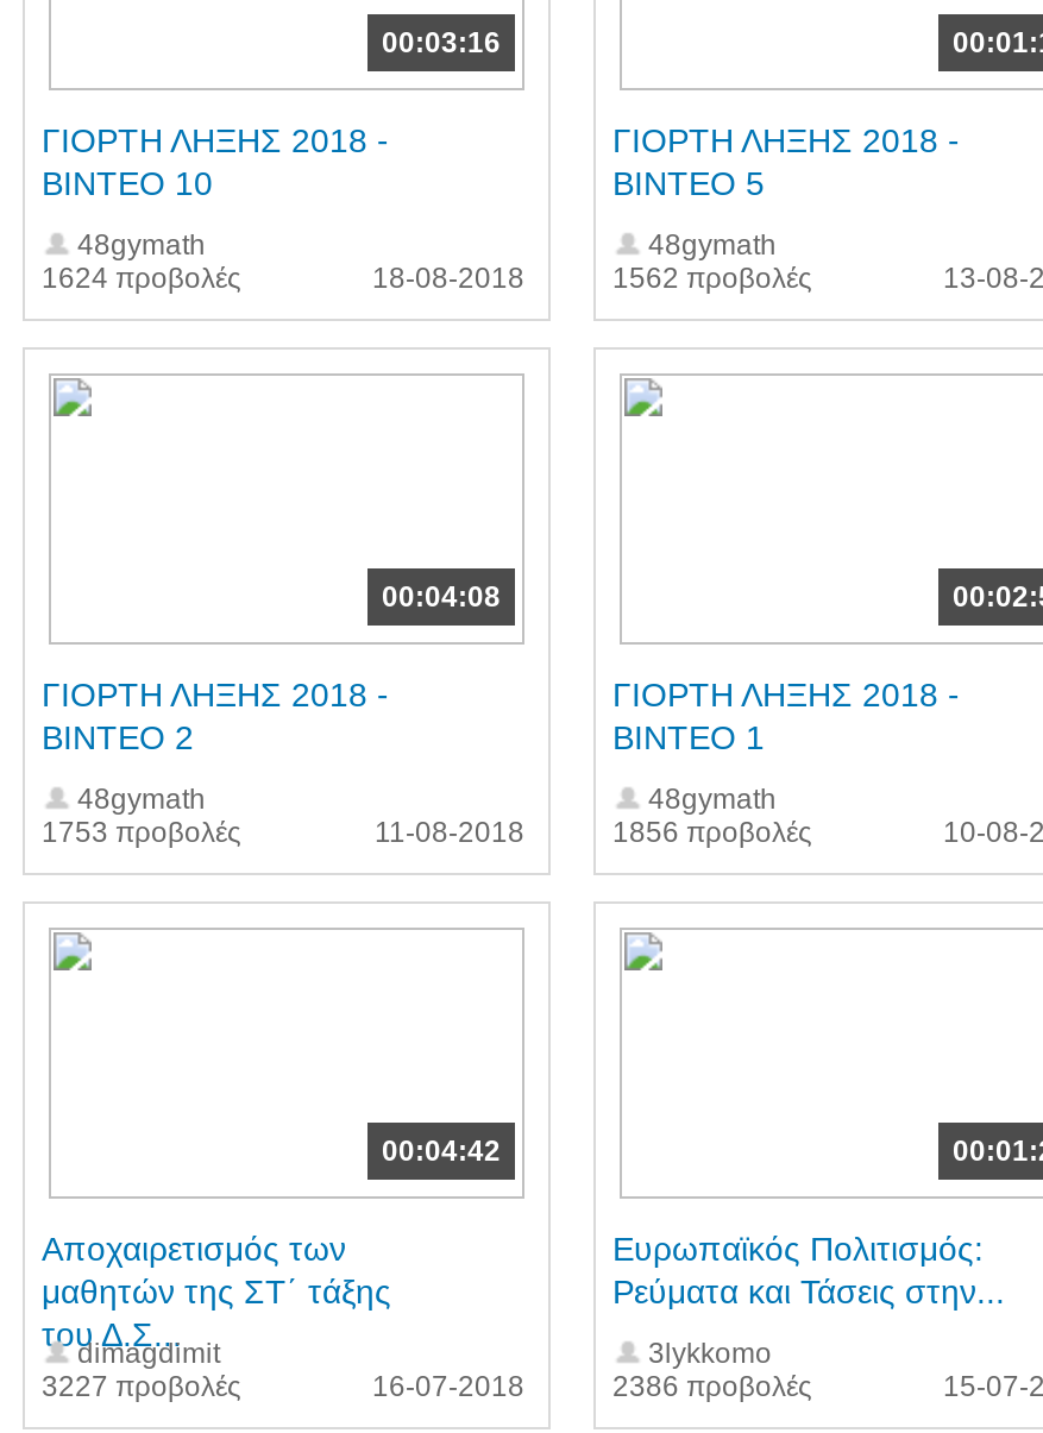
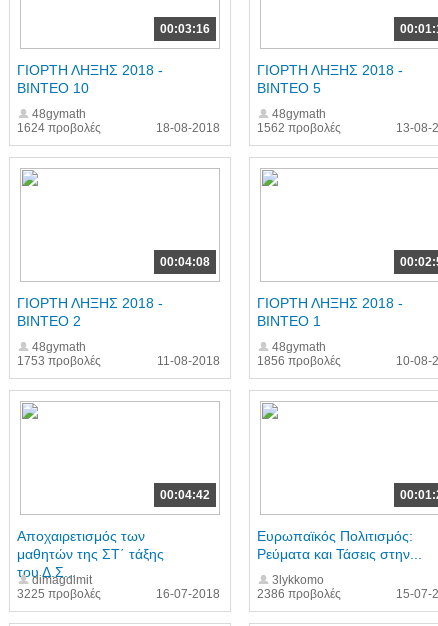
[42,1370,241,1403] 3227 προβολές -> [17,587,101,601] 3225 προβολές

